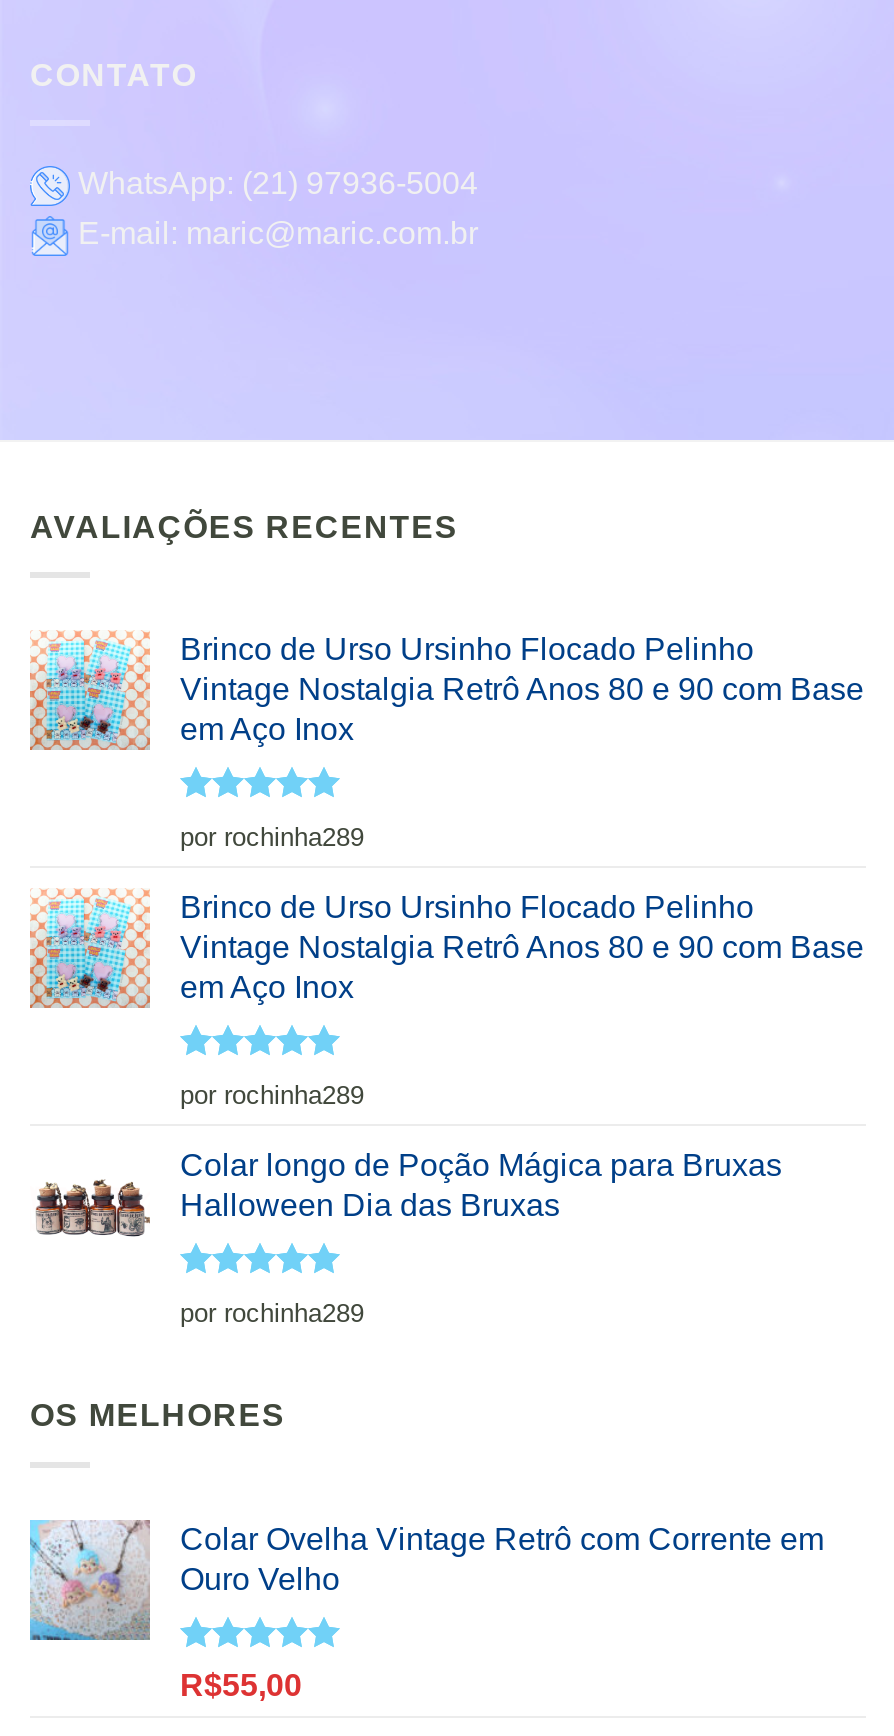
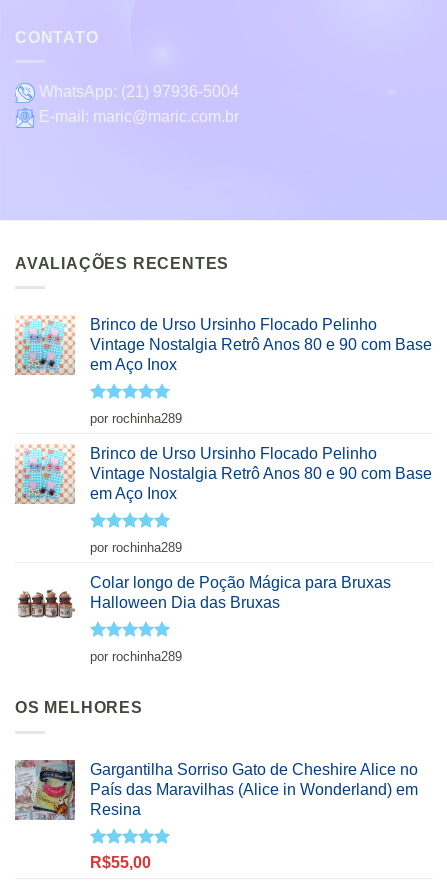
[28,1518,824,1642] [image] | Colar Ovelha Vintage Retrô com Corrente em | Ouro Velho -> [14,759,418,821] [image] | Gargantilha Sorriso Gato de Cheshire Alice no | País das Maravilhas (Alice in Wonderland) em | Resina

